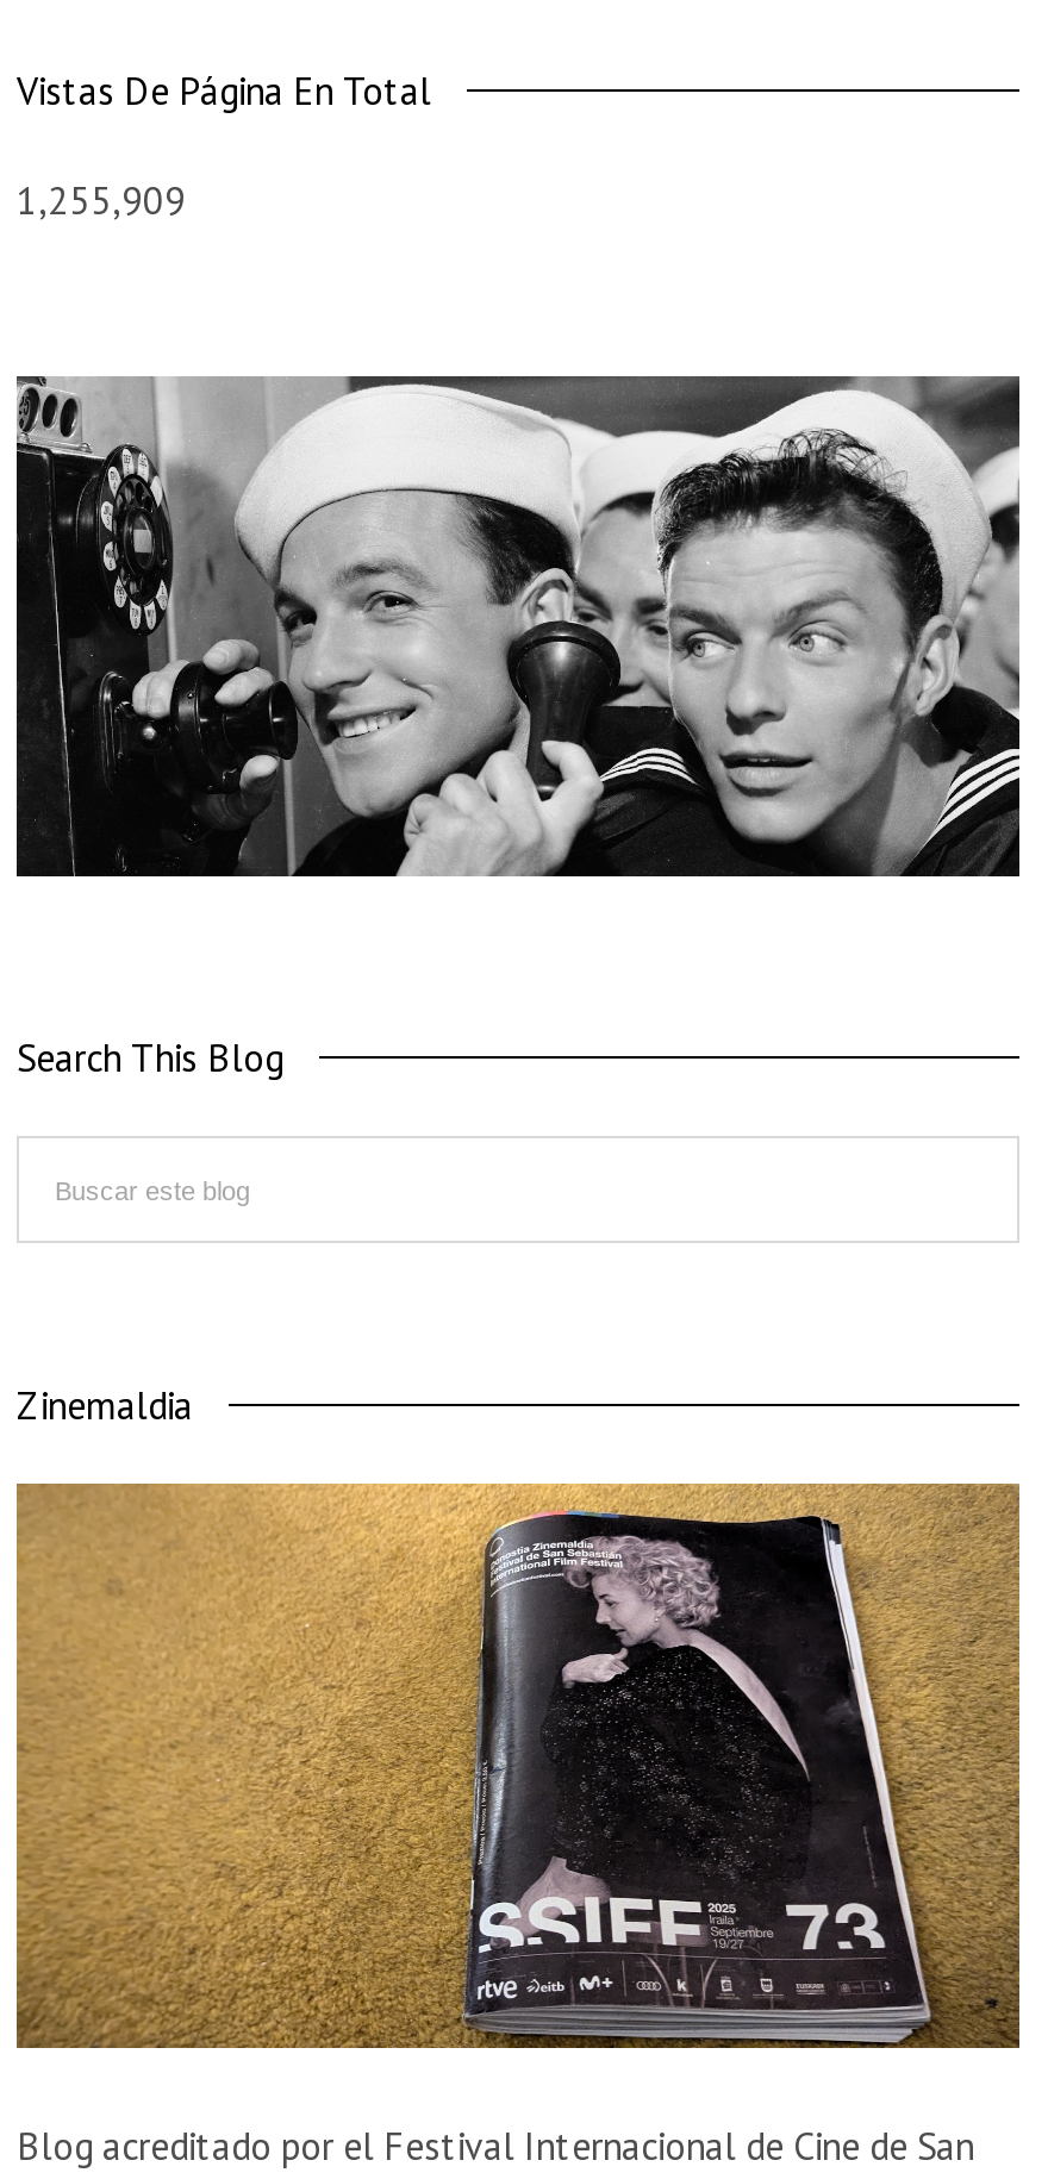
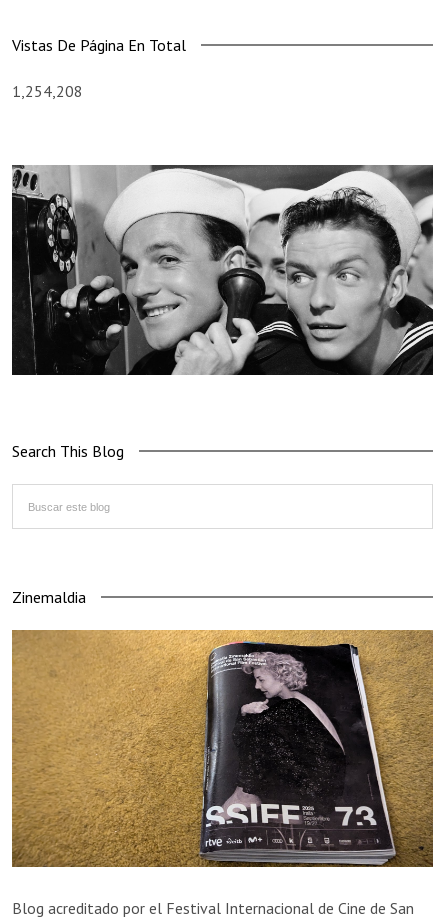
[17,175,186,223] 1,255,909 -> [12,80,83,100] 1,254,208

